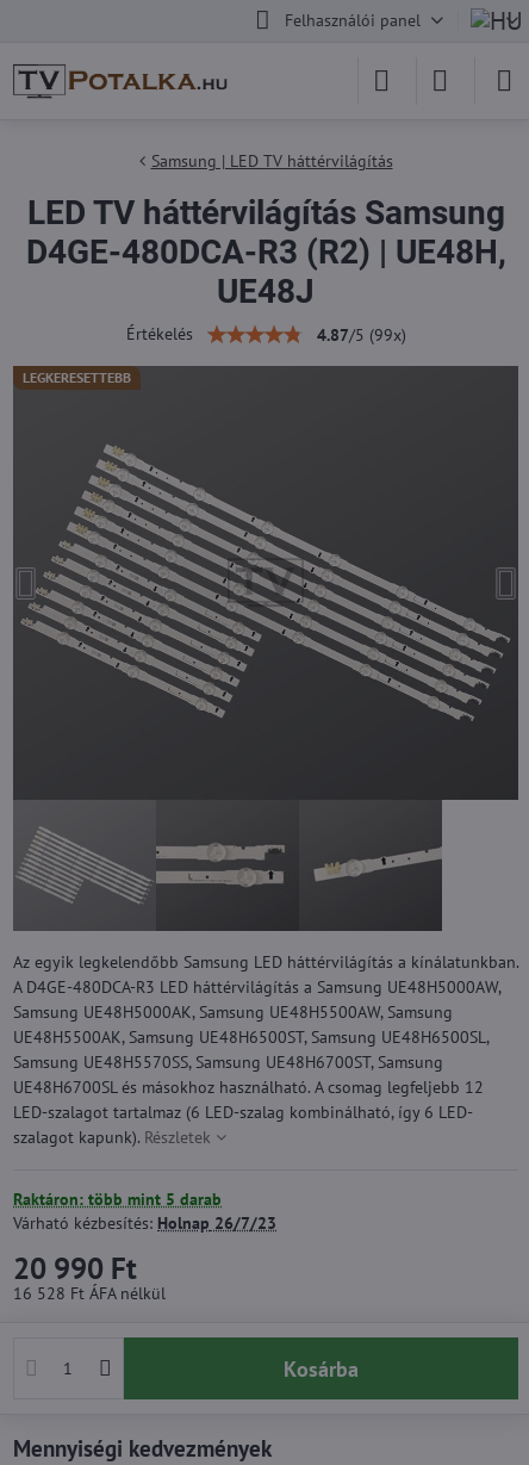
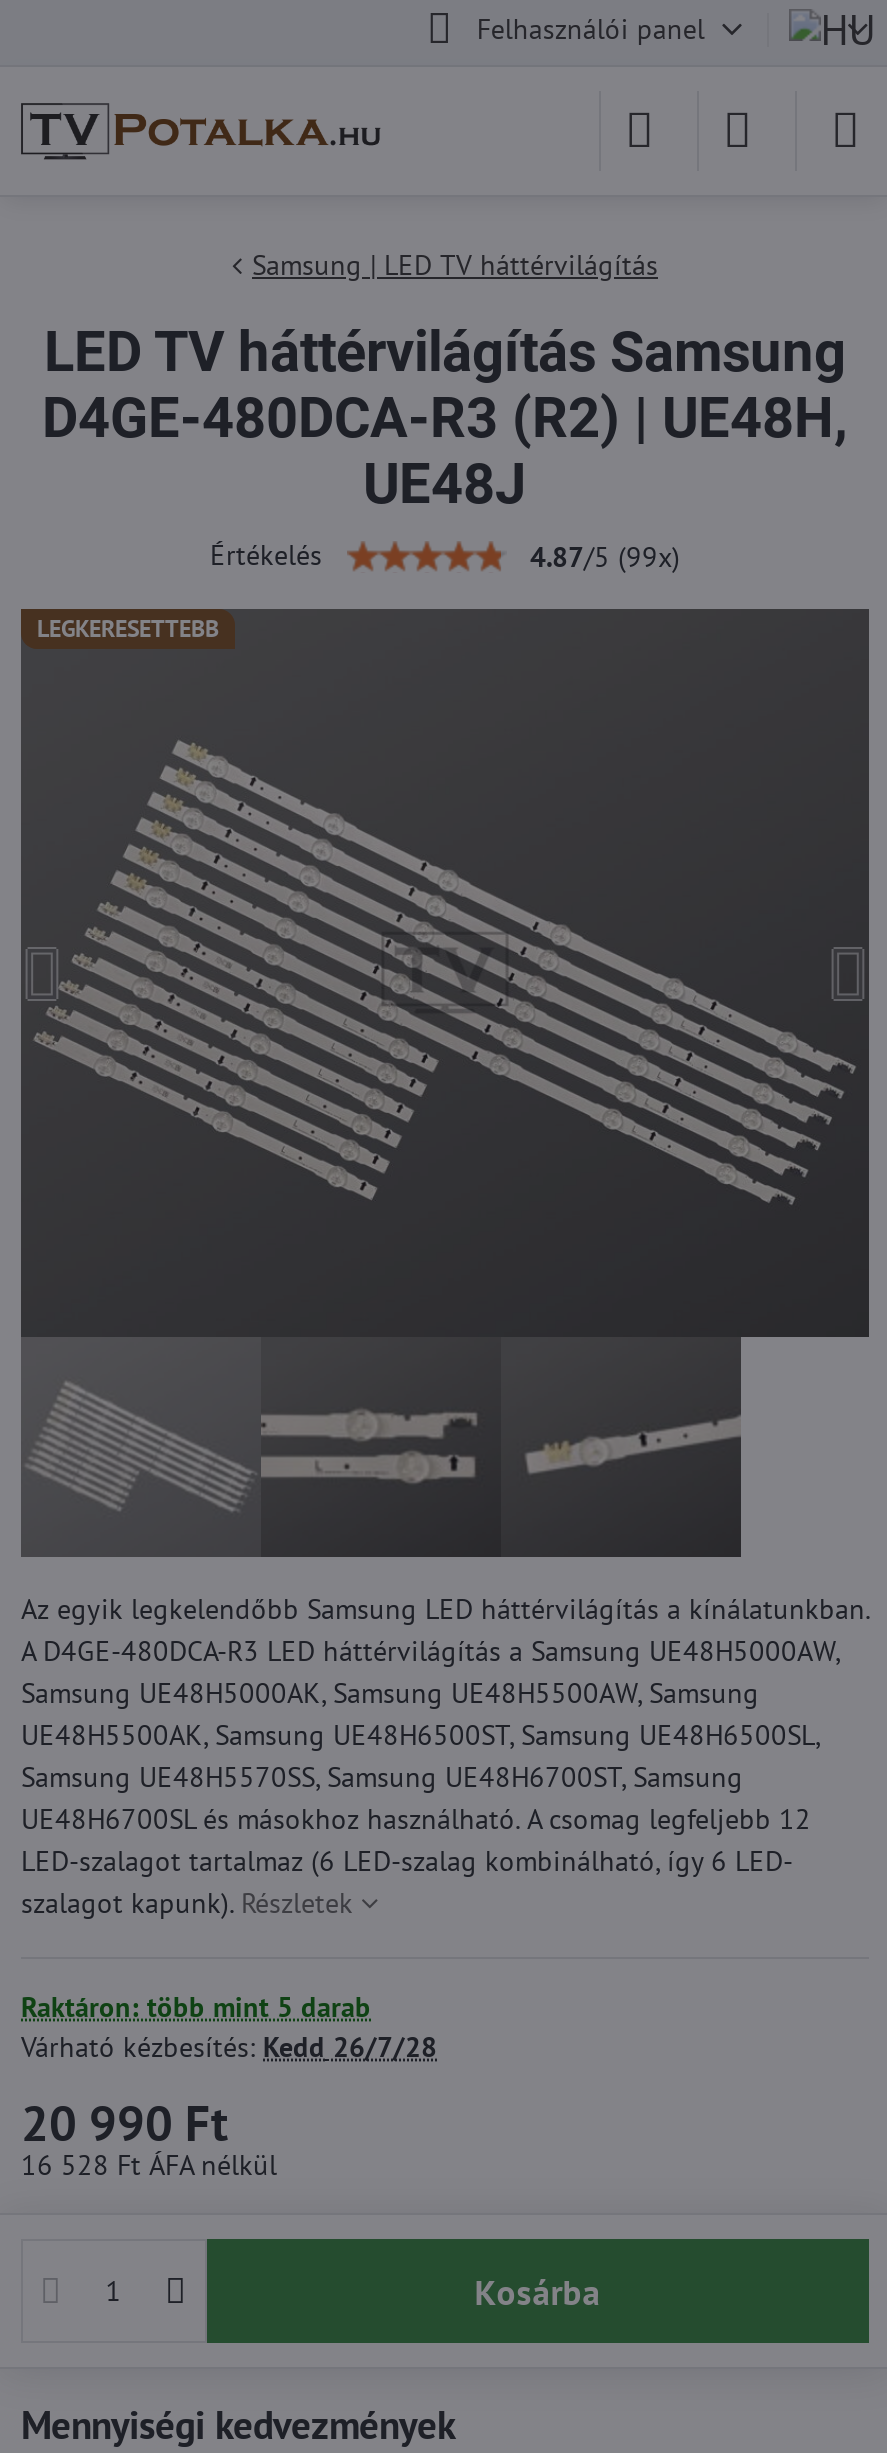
[13,1212,276,1234] Várható kézbesítés: Holnap 26/7/23 -> [21,2029,437,2065] Várható kézbesítés: Kedd 26/7/28

